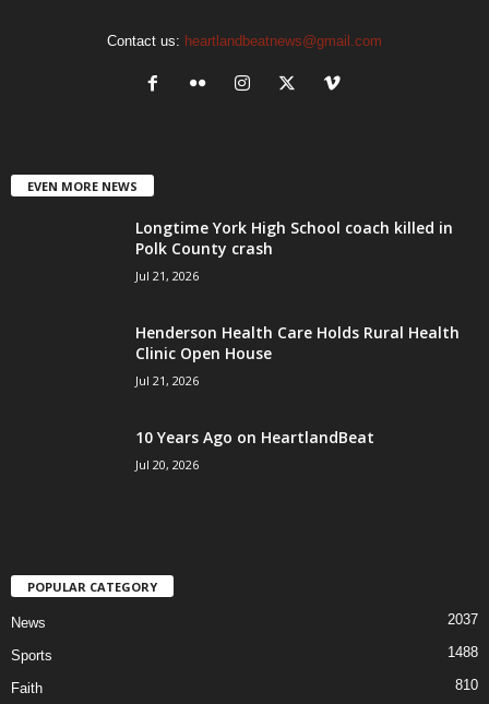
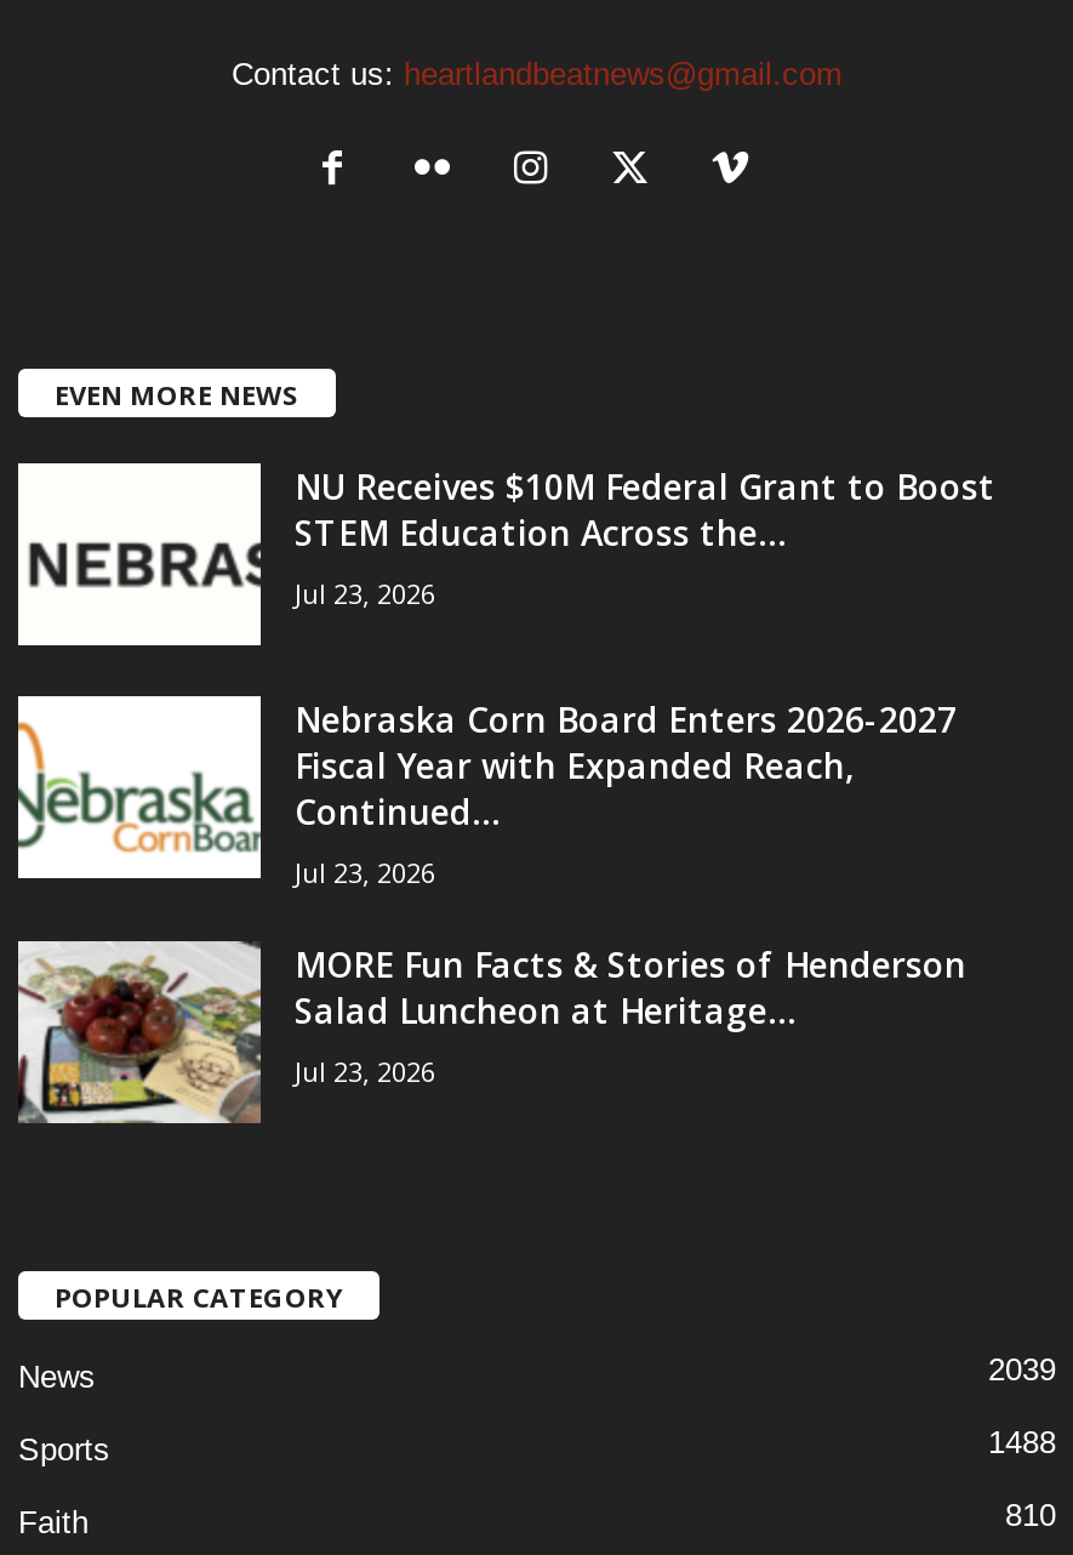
none -> [16,461,263,648] [image]
none -> [16,694,261,881] [image]
none -> [16,939,263,1126] [image]
[135,217,453,283] Longtime York High School coach killed in | Polk County crash | Jul 21, 2026 -> [295,465,995,613] NU Receives $10M Federal Grant to Boost | STEM Education Across the... | Jul 23, 2026
[135,322,460,388] Henderson Health Care Holds Rural Health | Clinic Open House | Jul 21, 2026 -> [295,698,957,892] Nebraska Corn Board Enters 2026-2027 | Fiscal Year with Expanded Reach, | Continued... | Jul 23, 2026
[135,426,374,472] 10 Years Ago on HeartlandBeat | Jul 20, 2026 -> [295,943,966,1091] MORE Fun Facts & Stories of Henderson | Salad Luncheon at Heritage... | Jul 23, 2026
[448,611,478,627] 2037 -> [988,1352,1056,1389] 2039

